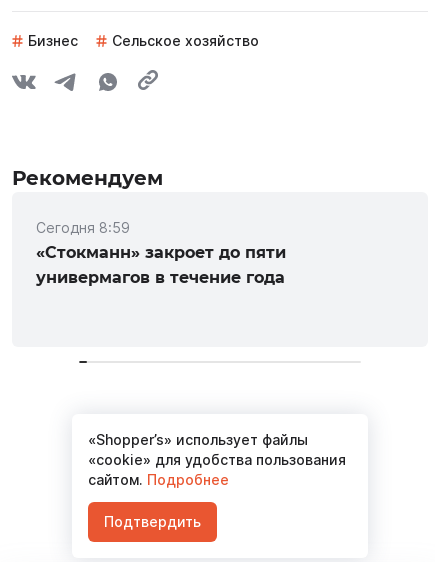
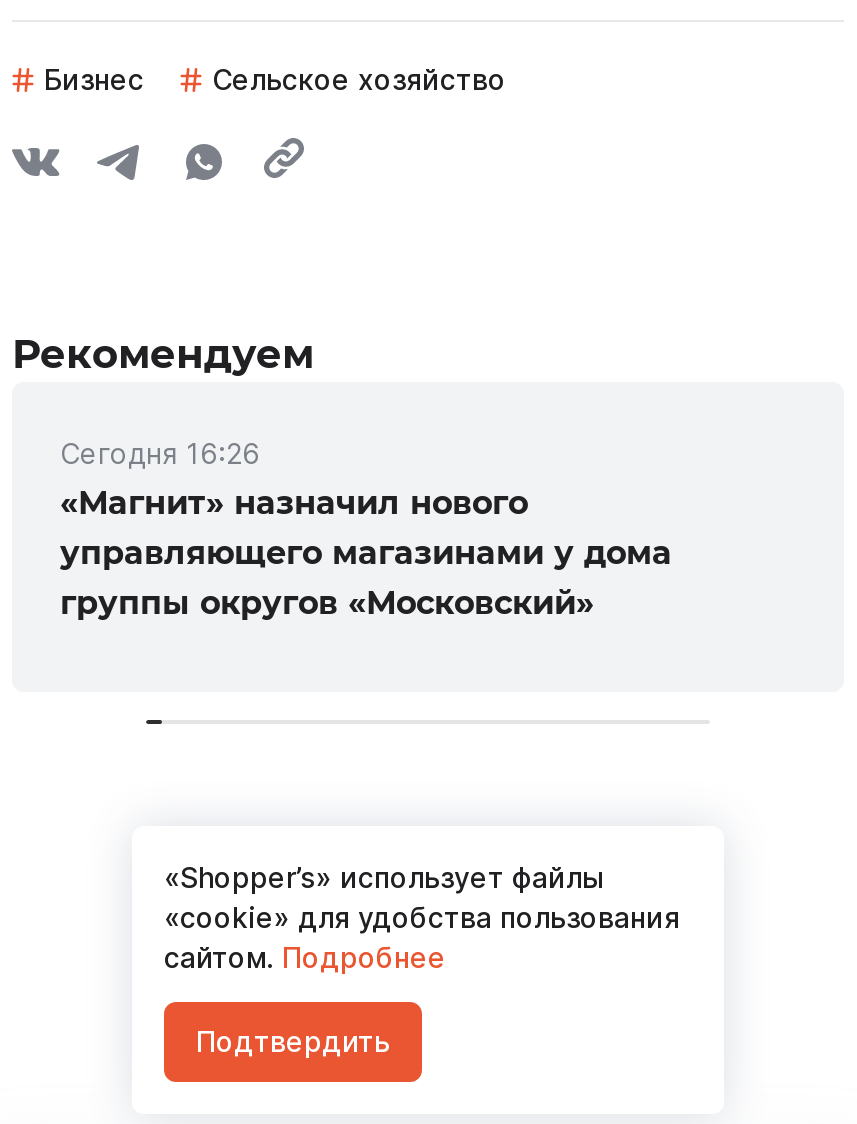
[36,219,286,287] Сегодня 8:59 | «Стокманн» закроет до пяти | универмагов в течение года -> [60,436,672,622] Сегодня 16:26 | «Магнит» назначил нового | управляющего магазинами у дома | группы округов «Московский»

